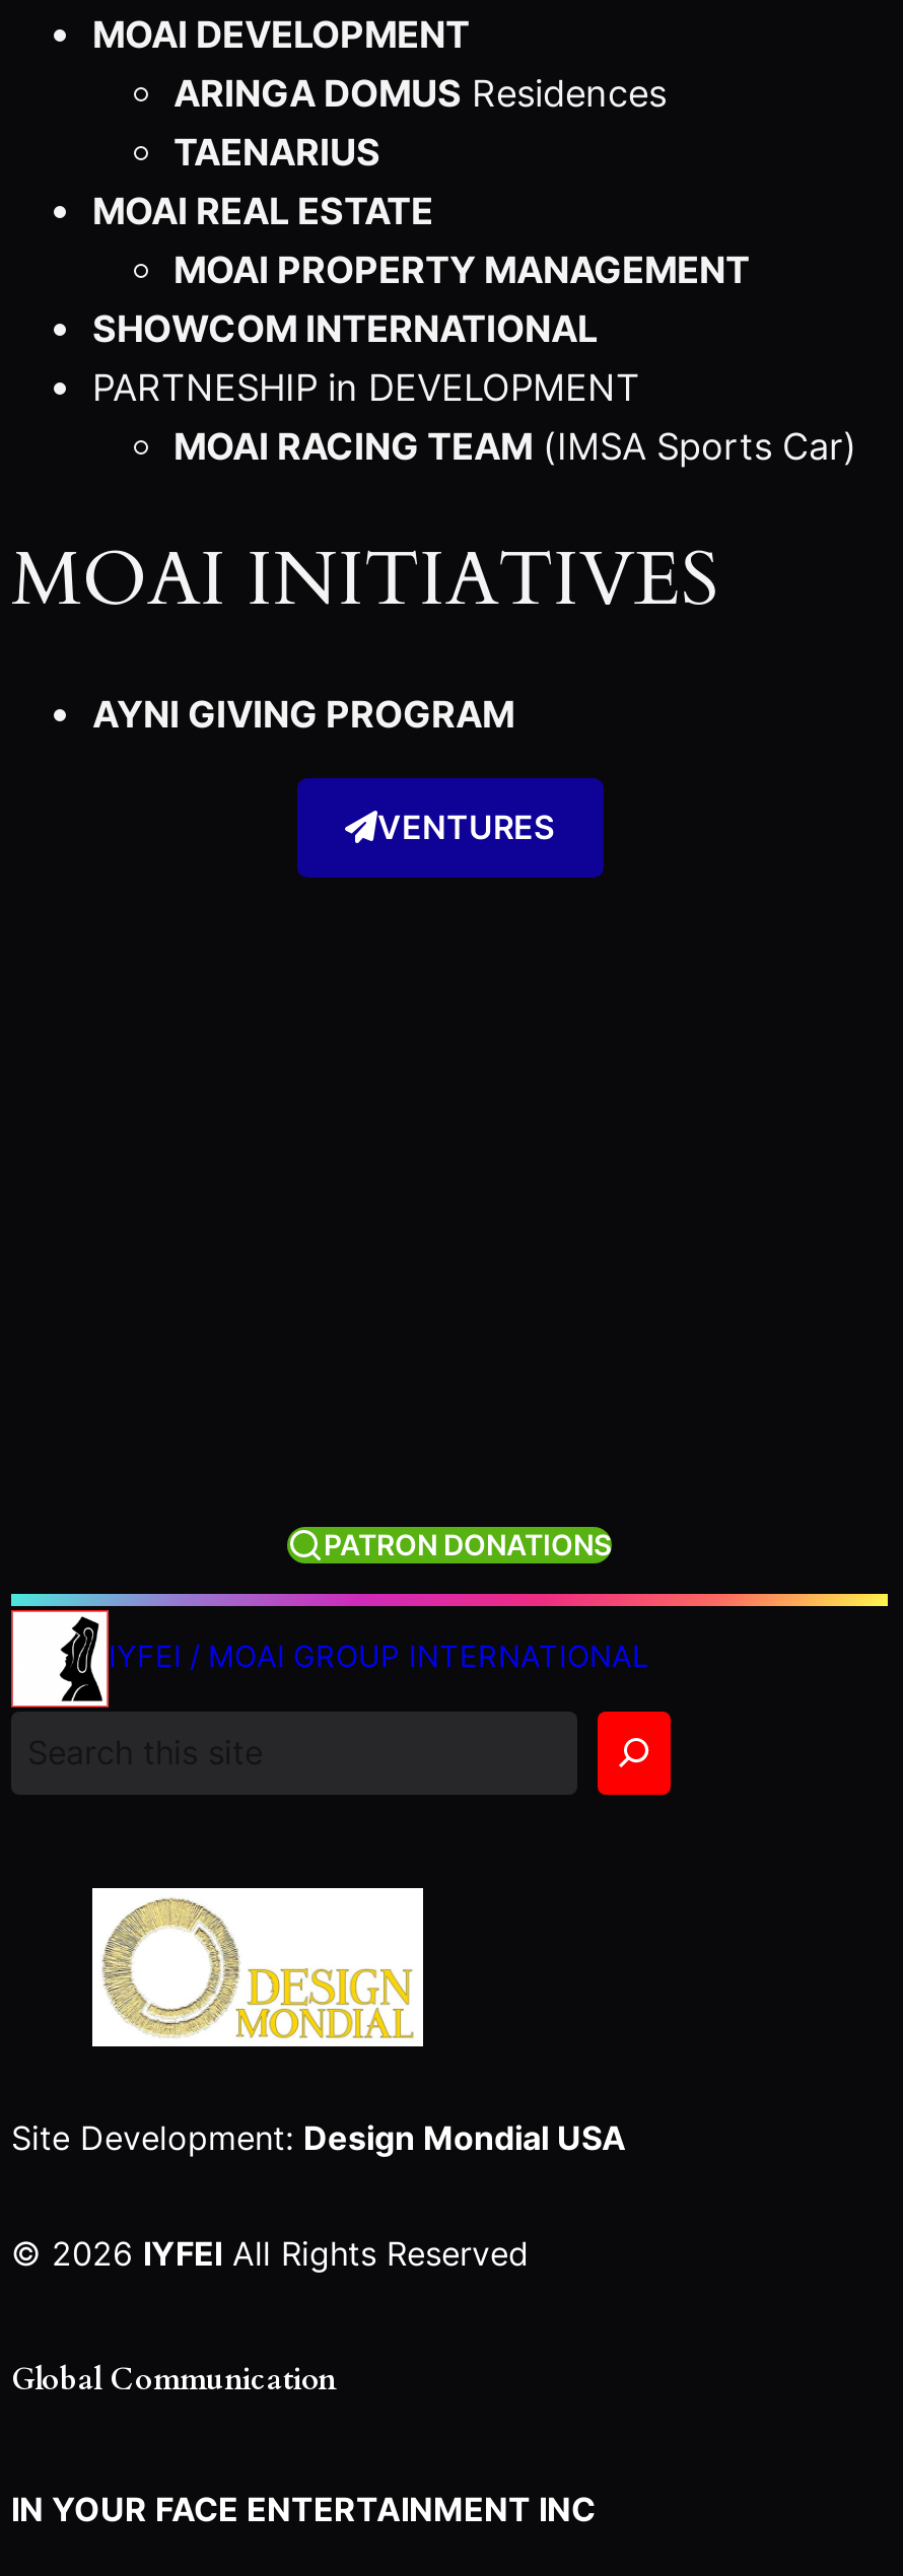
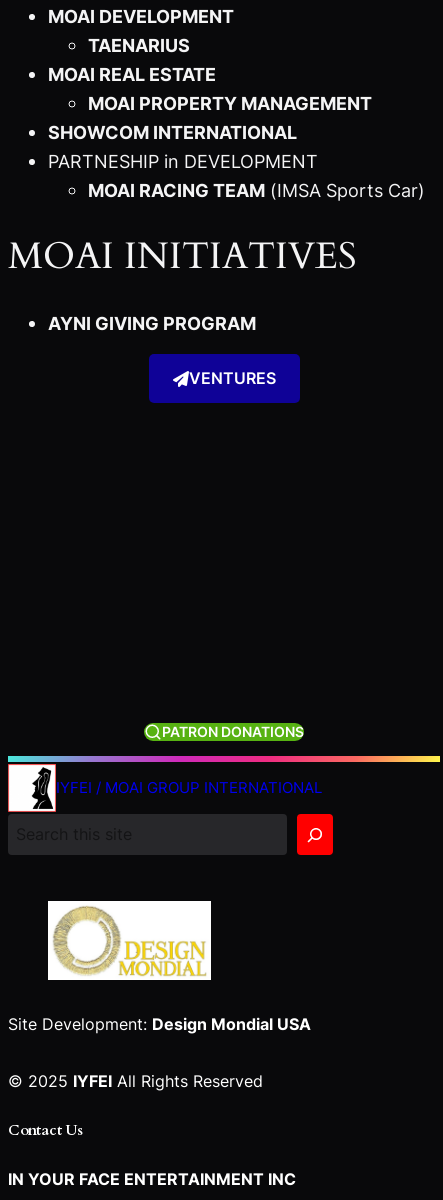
[173,69,667,114] ARINGA DOMUS Residences -> none
[11,2233,529,2273] © 2026 IYFEI All Rights Reserved -> [8,1071,263,1091] © 2025 IYFEI All Rights Reserved
[11,2362,336,2400] Global Communication -> [8,1121,83,1140] Contact Us

